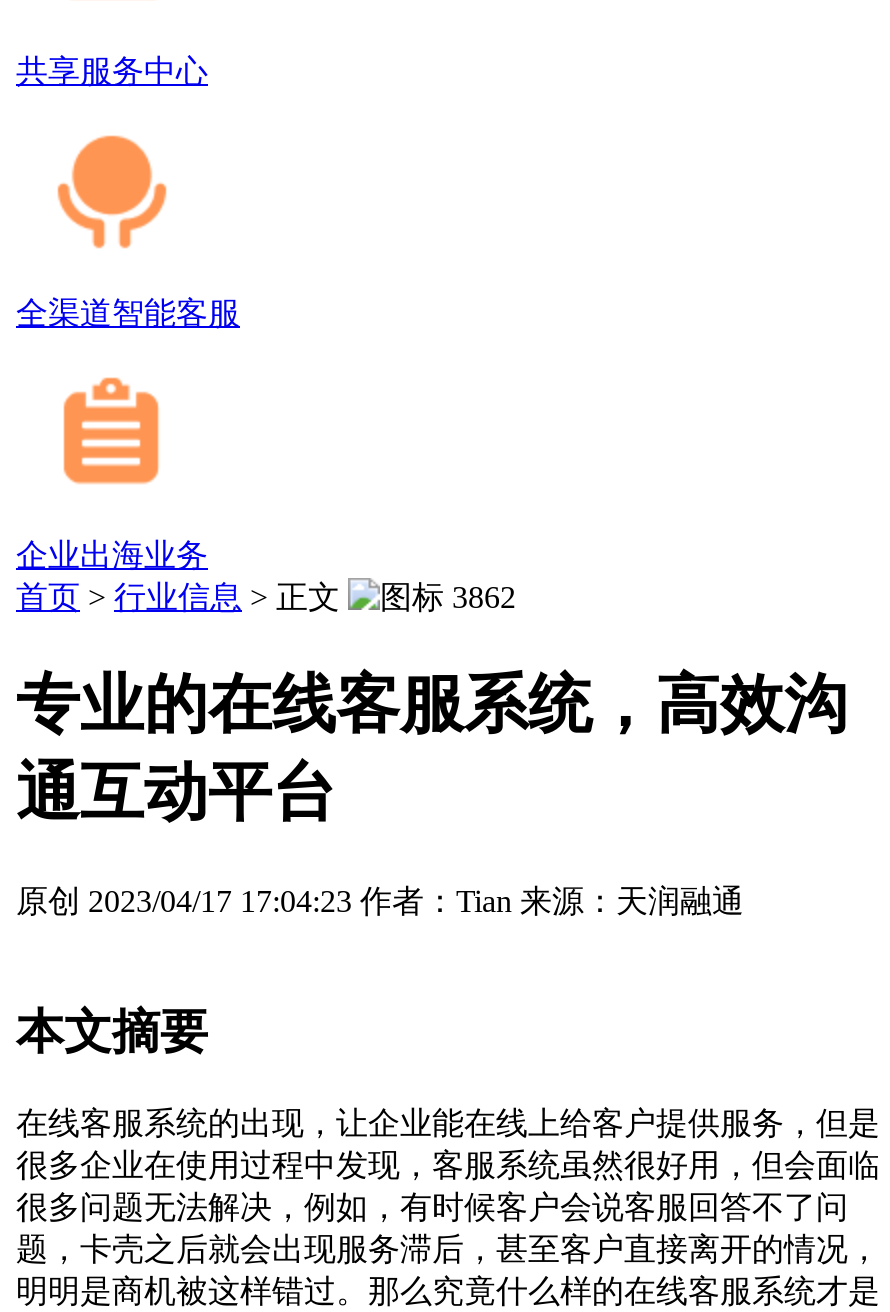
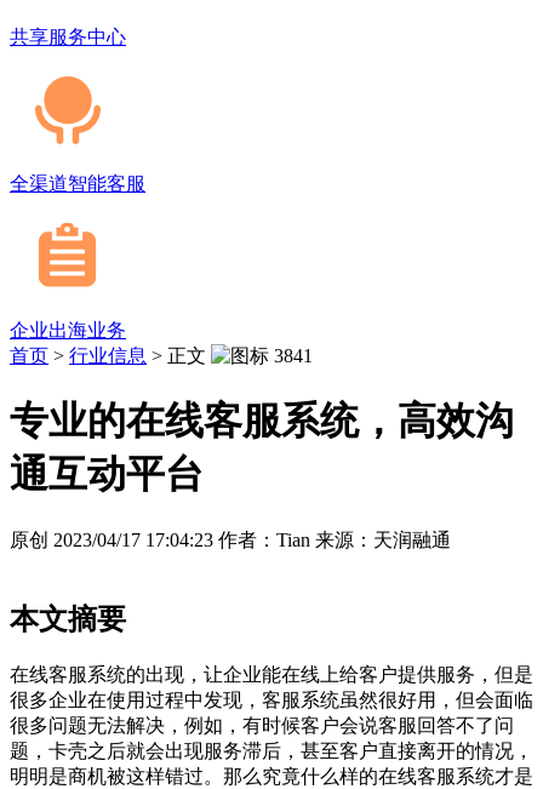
[452,580,516,614] 3862 -> [274,345,313,366] 3841

